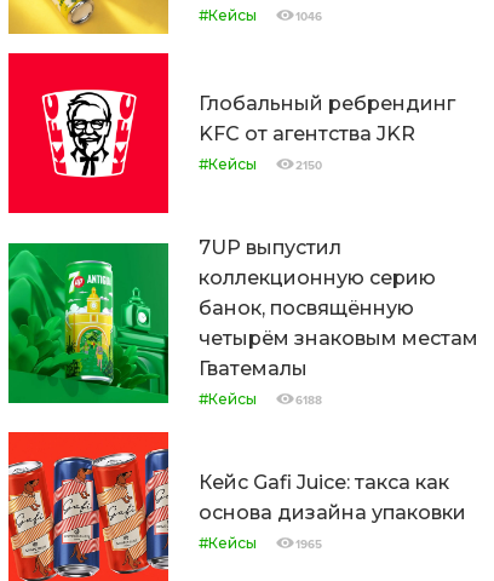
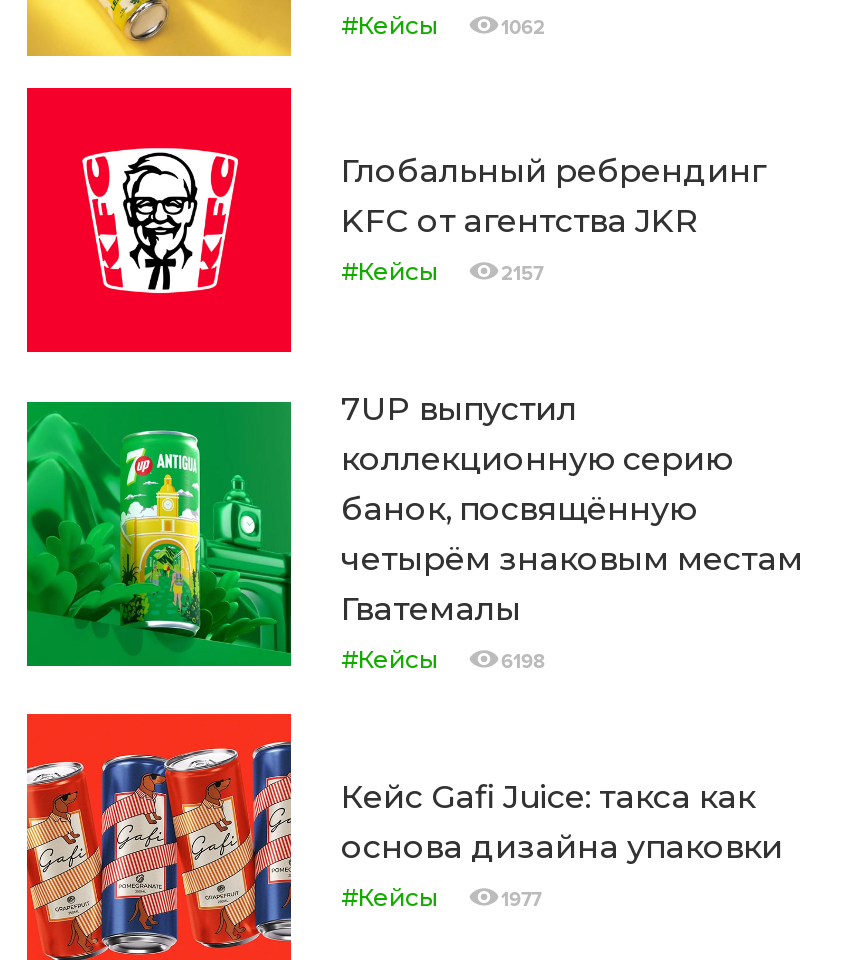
[295,10,322,25] 1046 -> [501,17,545,41] 1062
[295,159,322,173] 2150 -> [501,263,543,287] 2157
[295,394,322,408] 6188 -> [501,651,545,675] 6198
[295,538,322,552] 1965 -> [501,889,541,913] 1977

